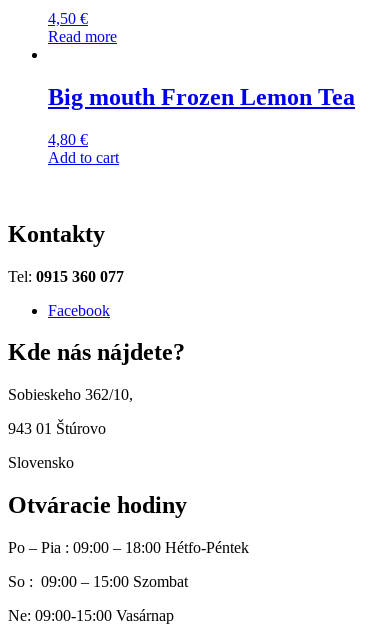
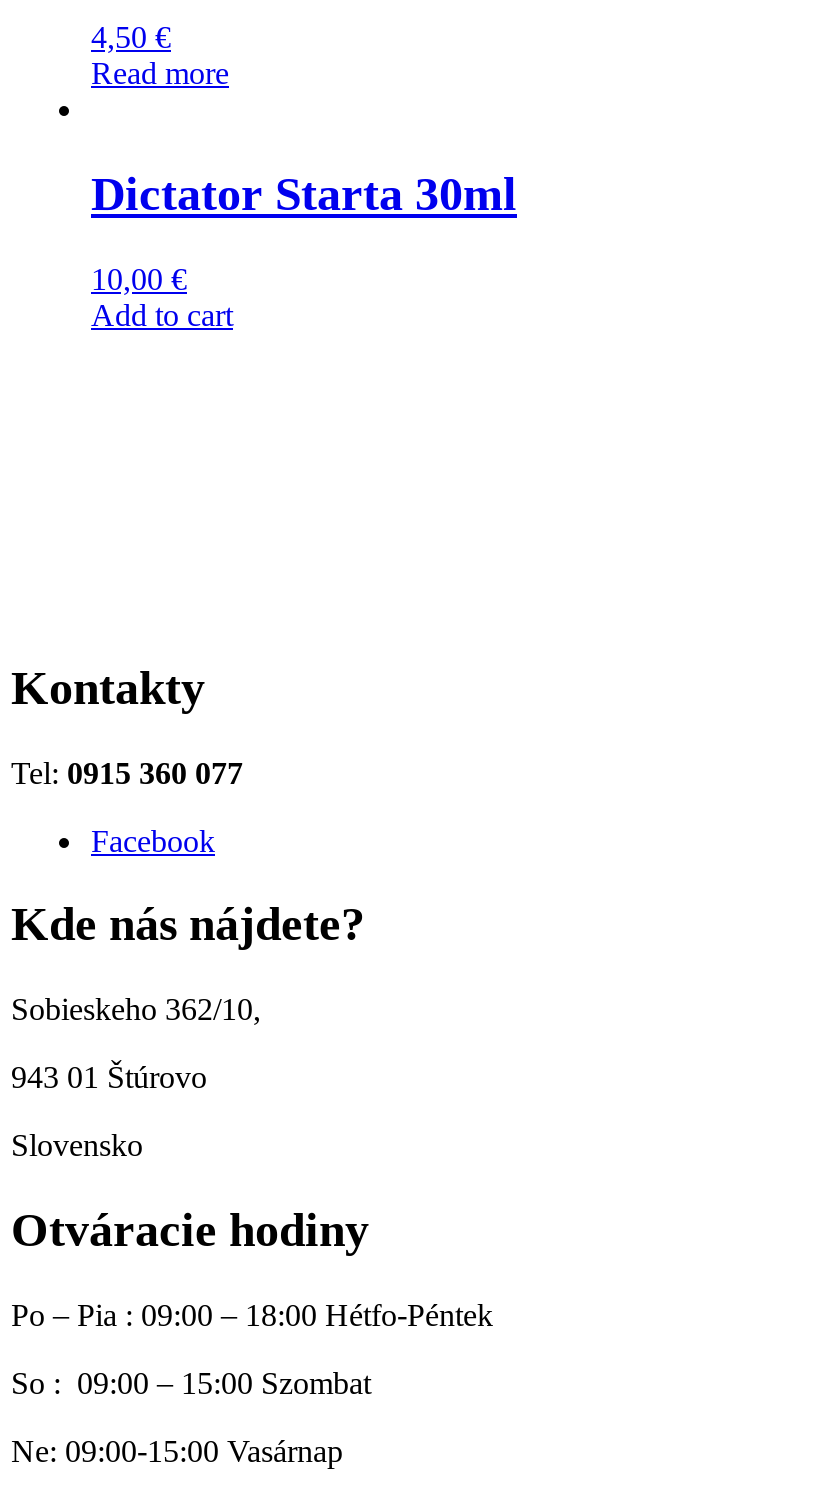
[48,84,355,110] Big mouth Frozen Lemon Tea -> [91,168,517,220] Dictator Starta 30ml
[48,131,88,148] 4,80 € -> [91,261,187,295] 10,00 €

